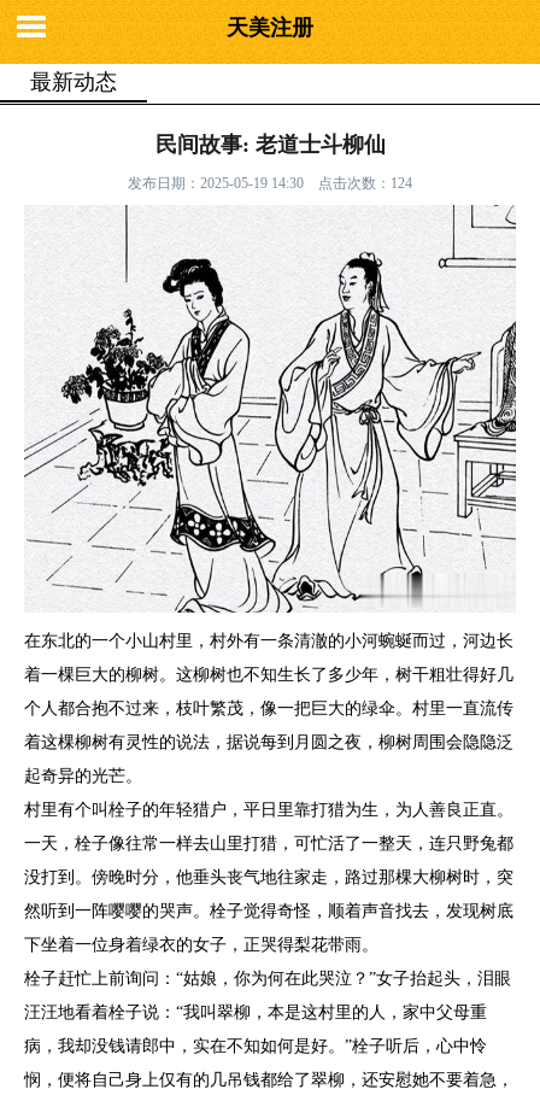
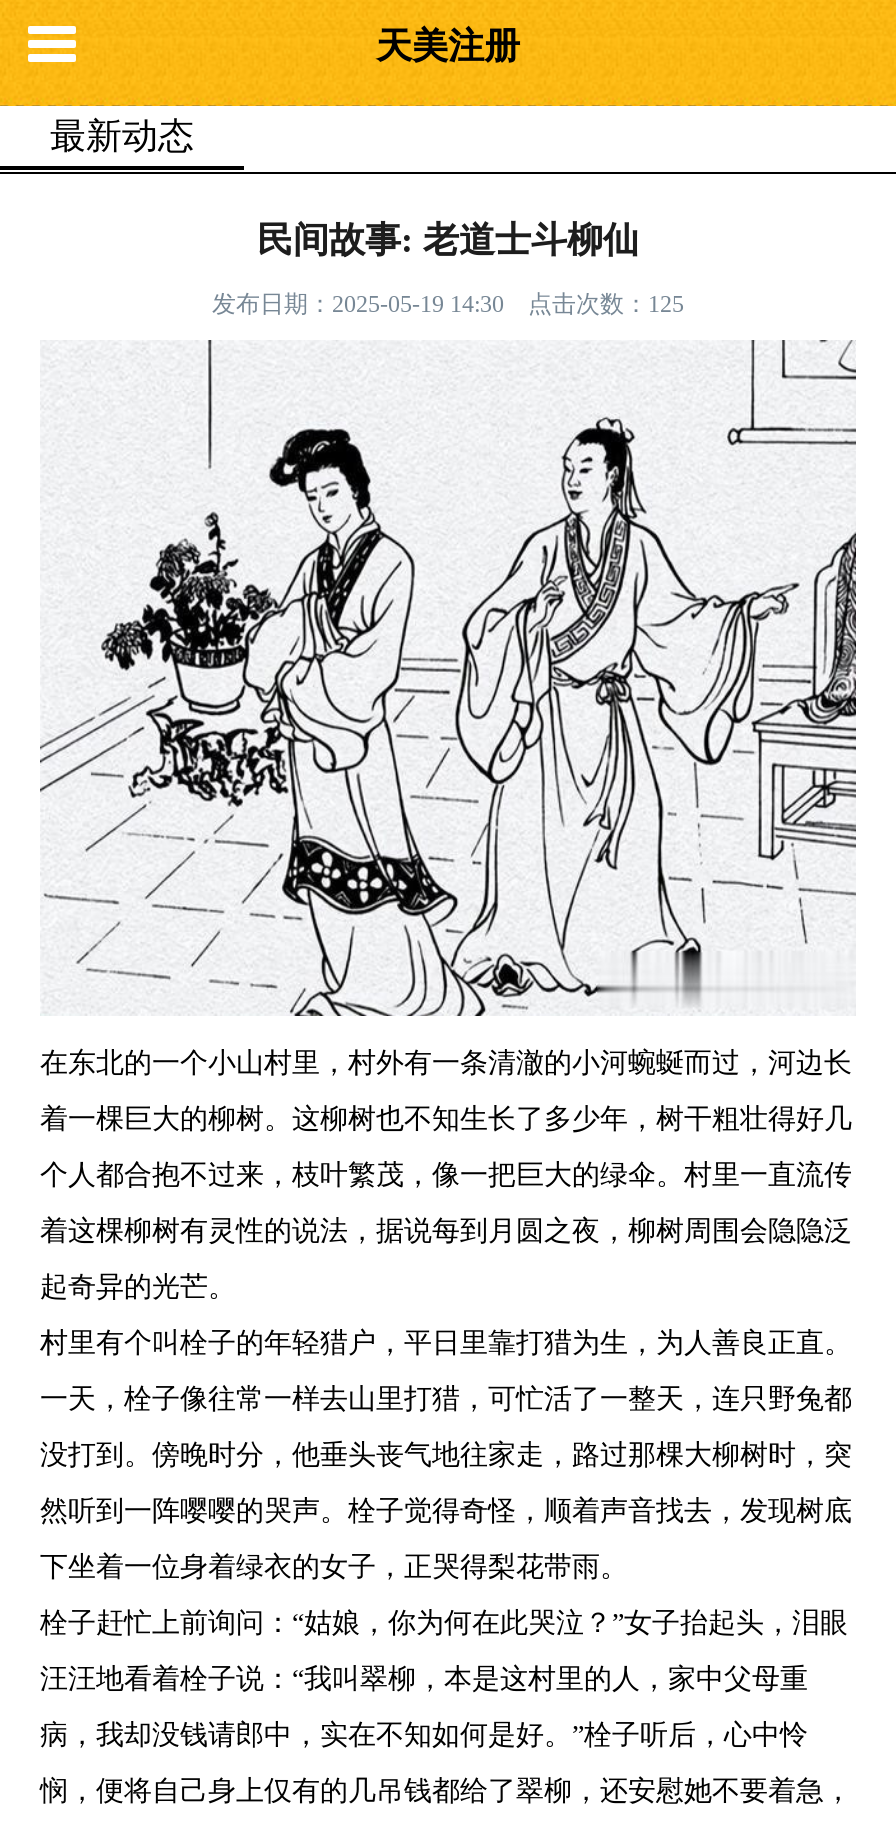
[128,175,412,192] 发布日期：2025-05-19 14:30 点击次数：124 -> [212,290,684,318] 发布日期：2025-05-19 14:30 点击次数：125

